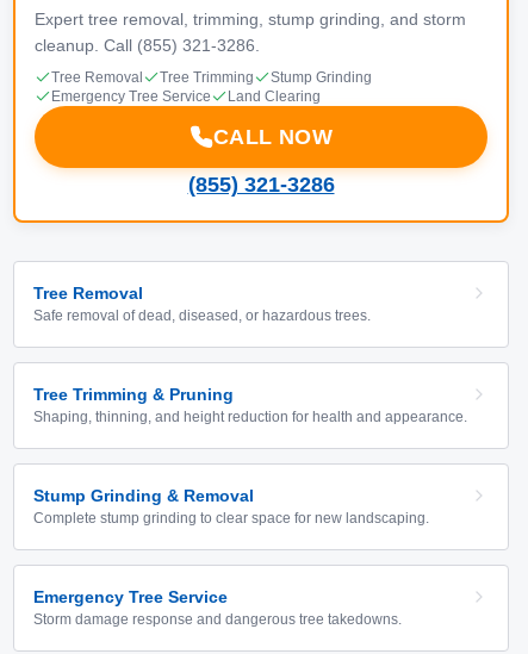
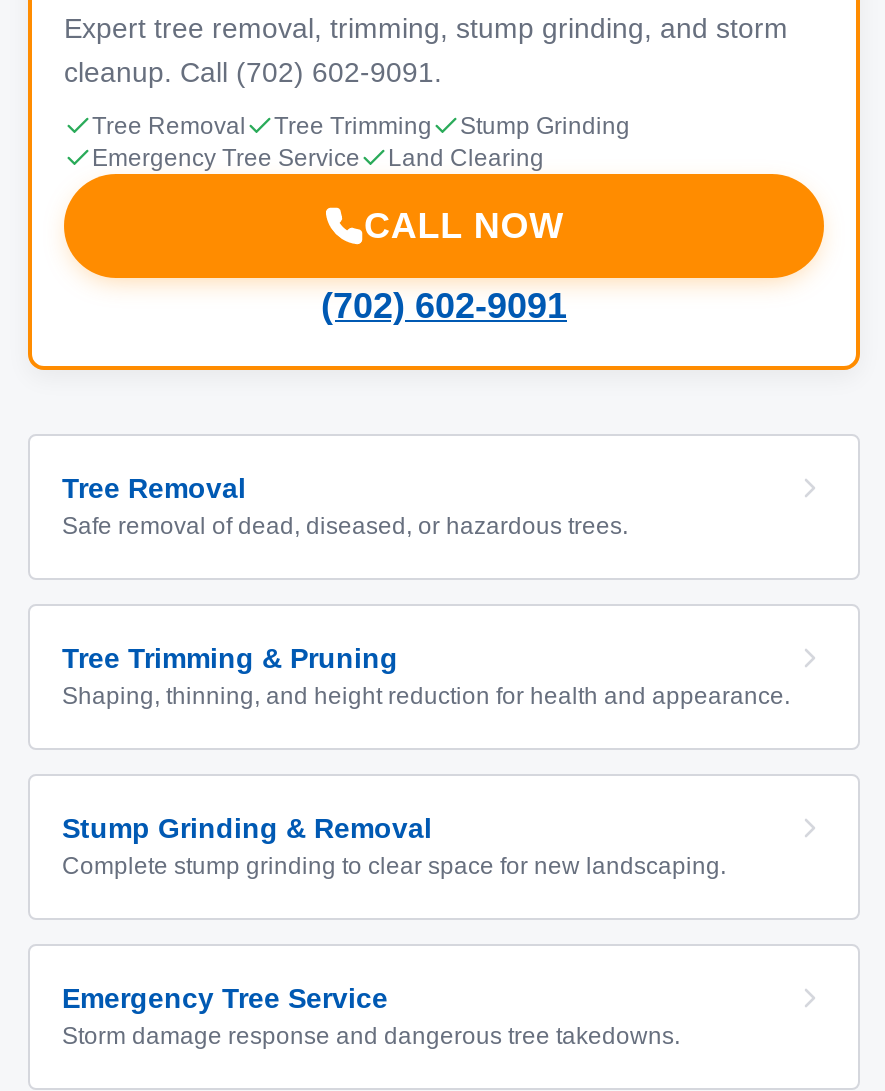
[35,36,260,55] cleanup. Call (855) 321-3286. -> [64,56,442,88] cleanup. Call (702) 602-9091.
[188,173,334,197] (855) 321-3286 -> [321,286,567,326] (702) 602-9091

